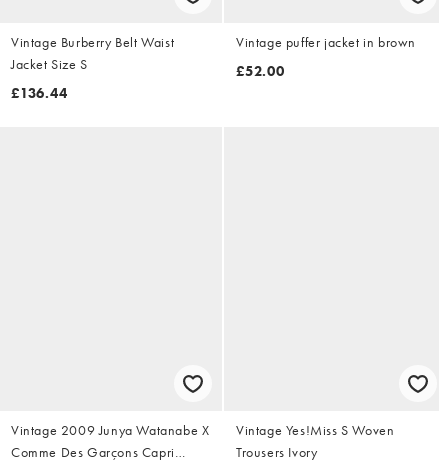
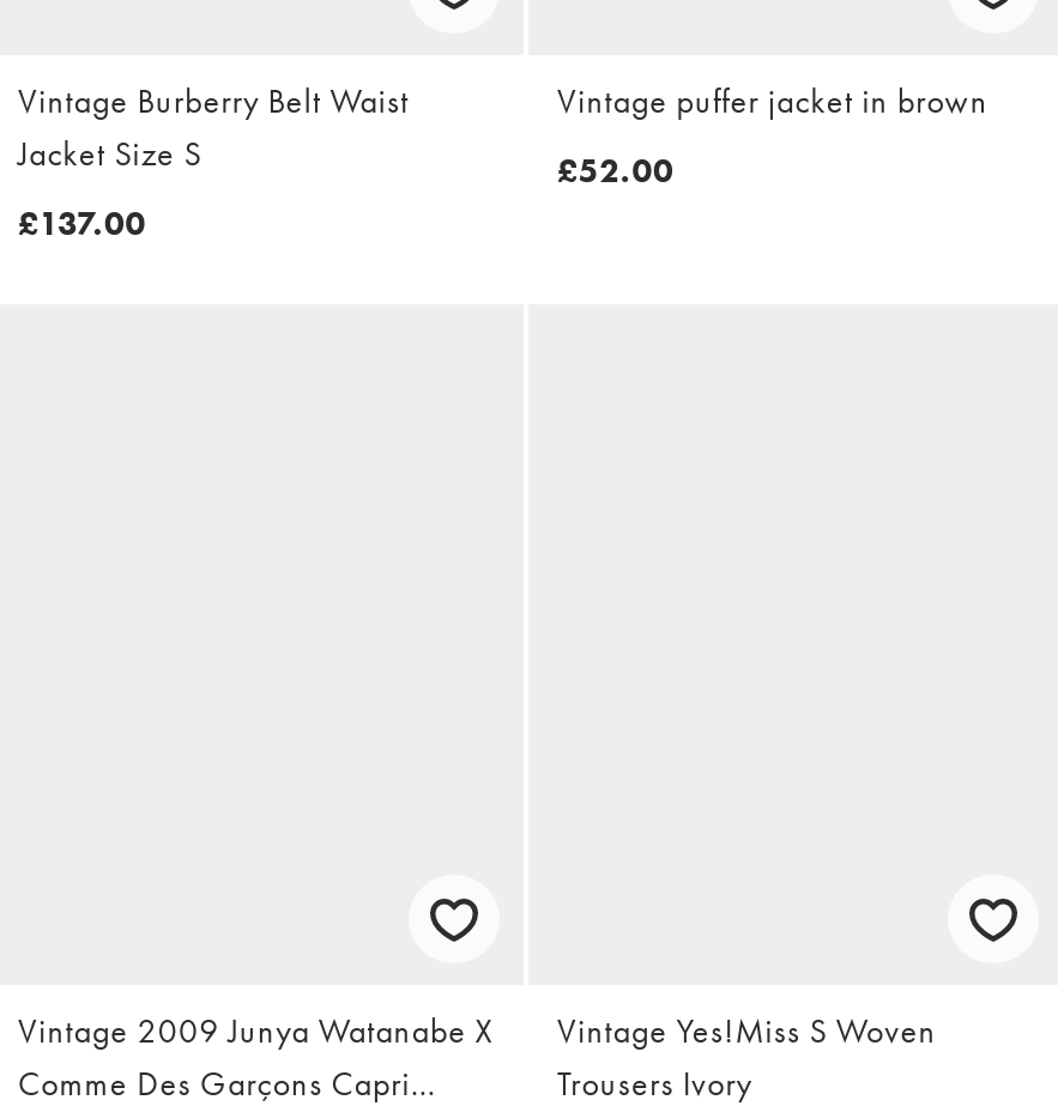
[11,84,68,102] £136.44 -> [18,200,146,243] £137.00

